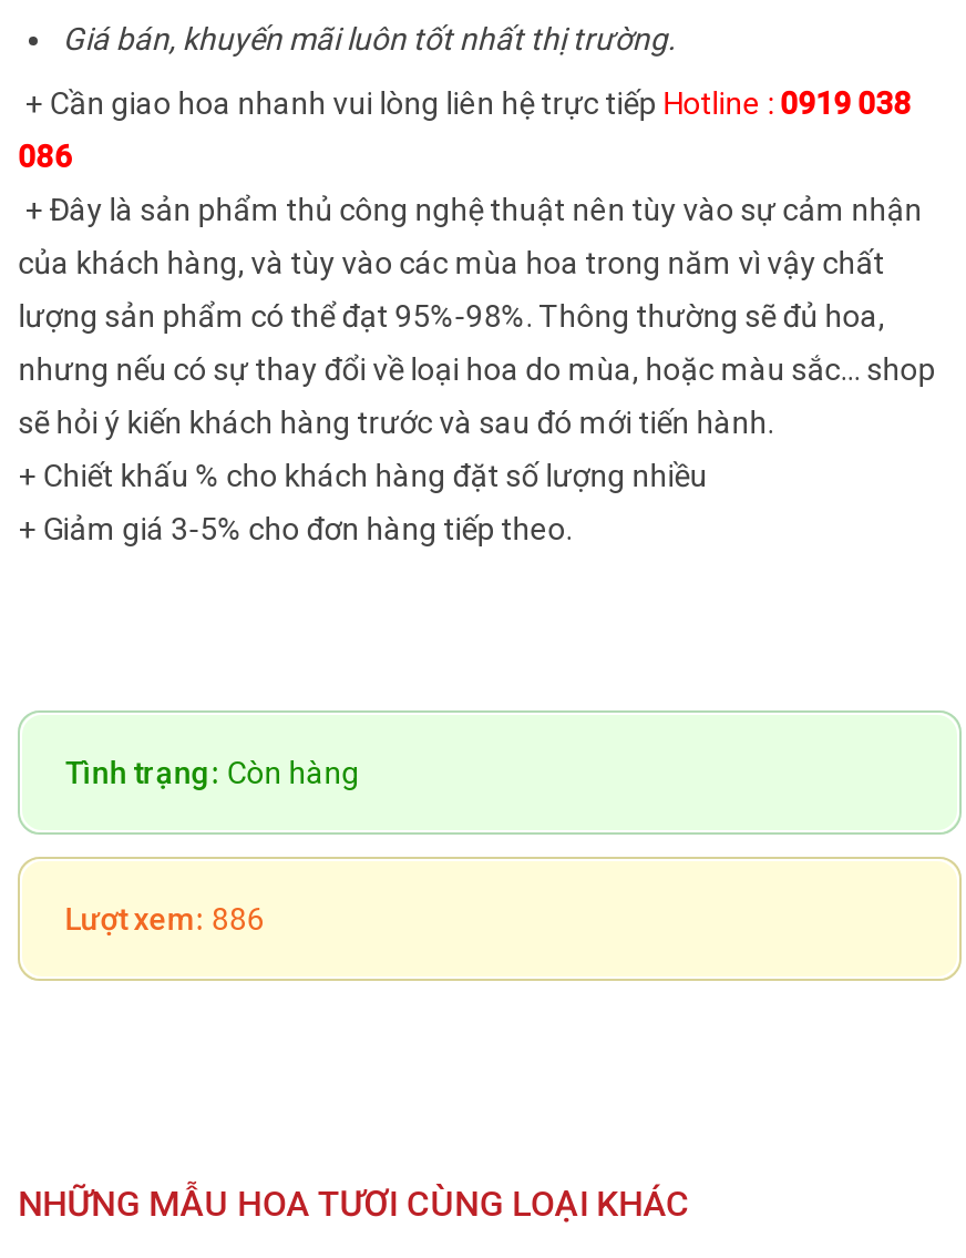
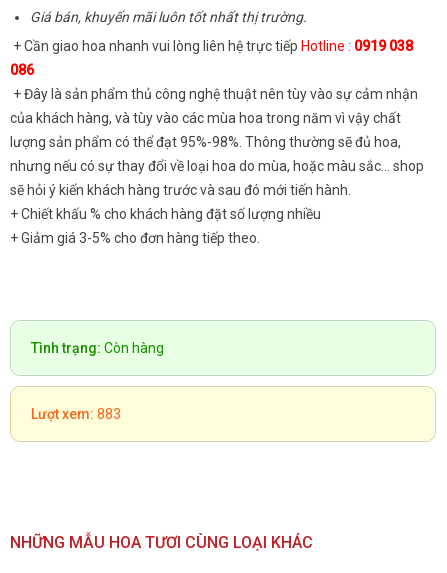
[65,901,264,936] Lượt xem: 886 -> [31,406,121,422] Lượt xem: 883

